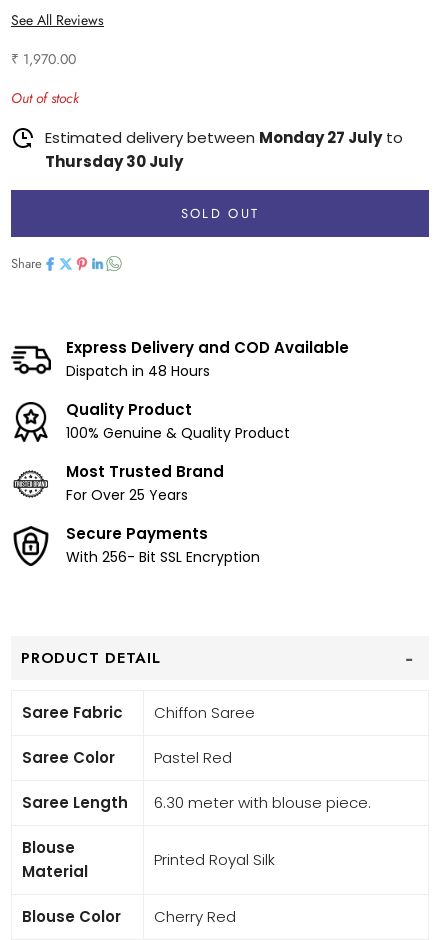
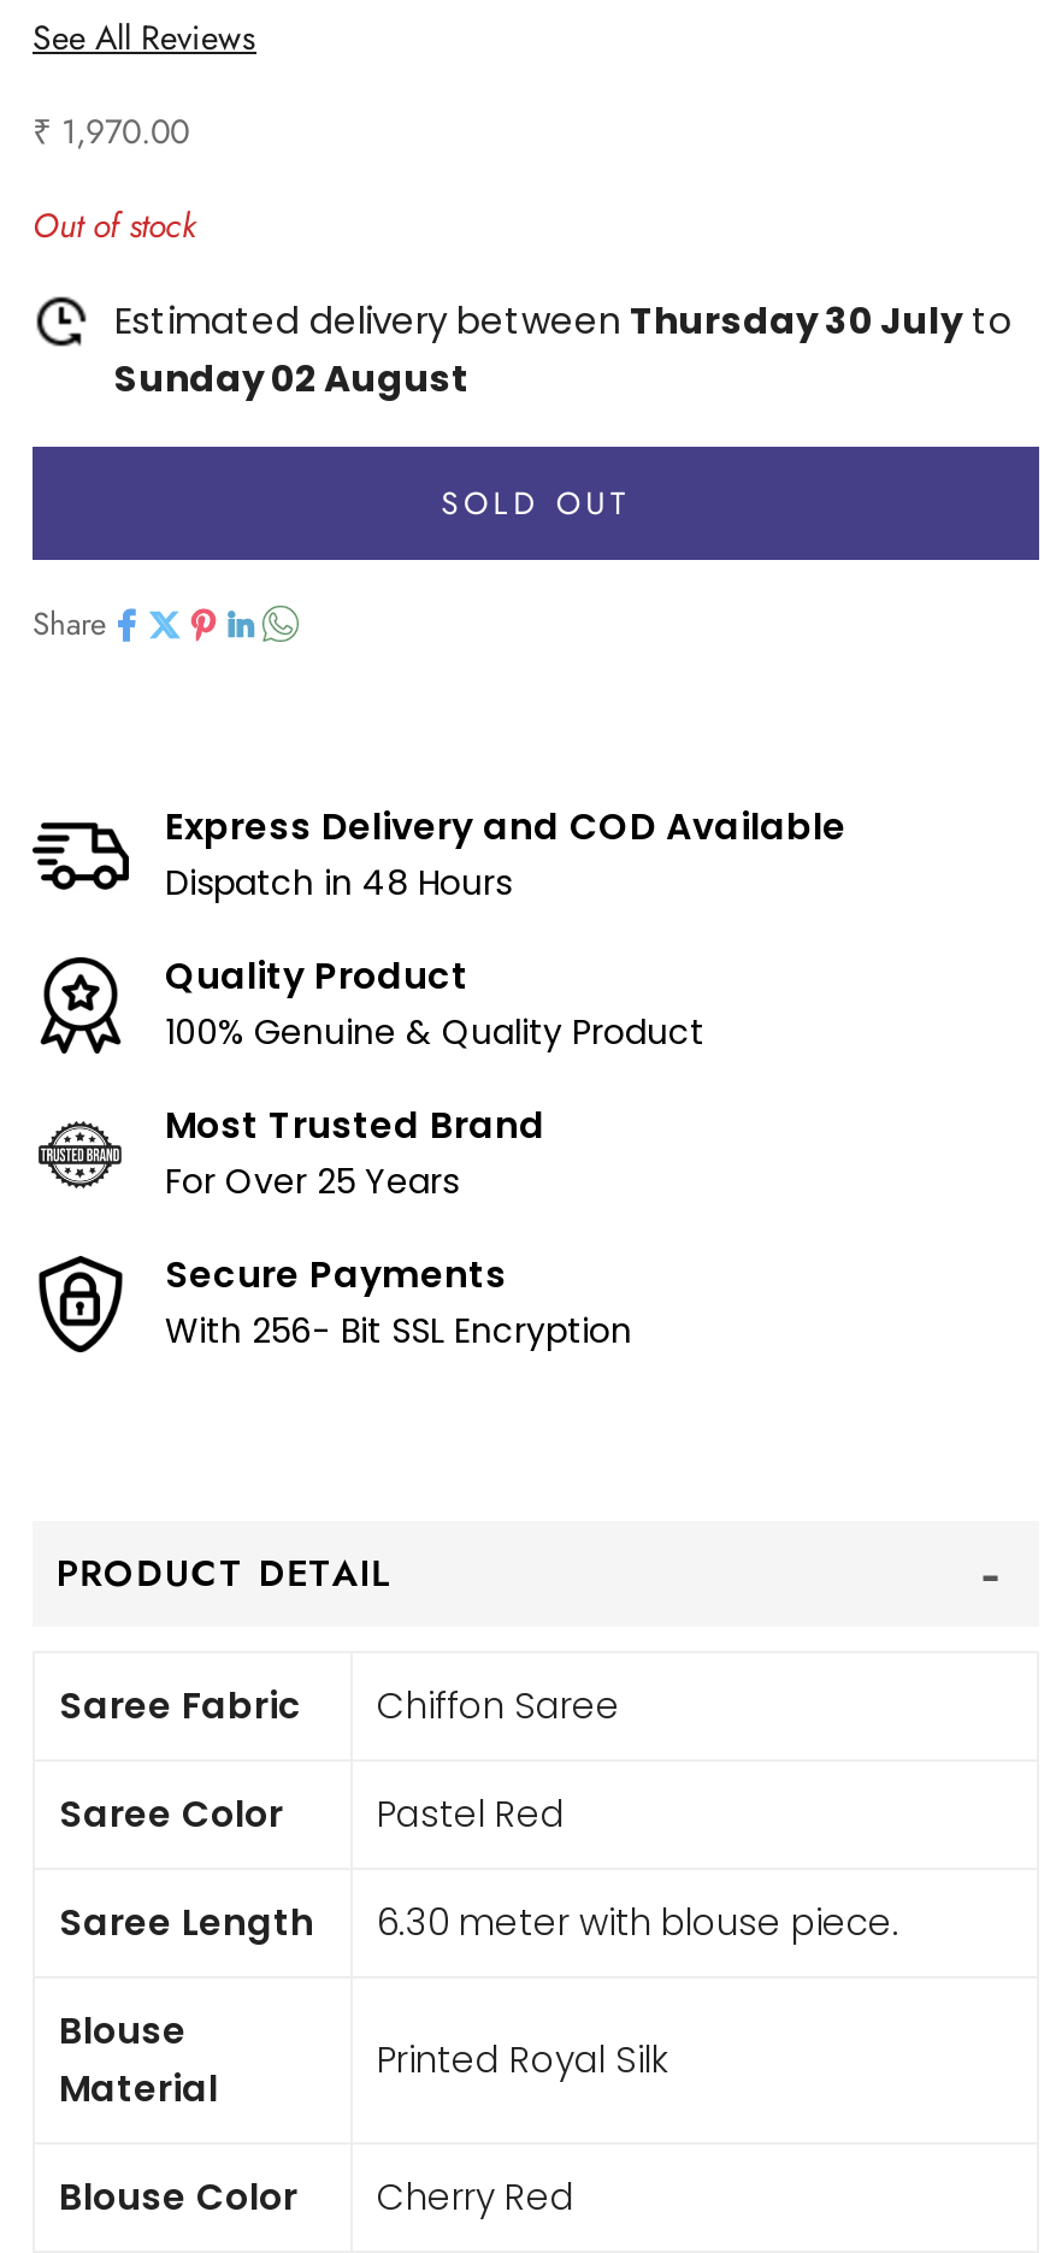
[45,127,403,172] Estimated delivery between Monday 27 July to | Thursday 30 July -> [114,295,1013,403] Estimated delivery between Thursday 30 July to | Sunday 02 August

